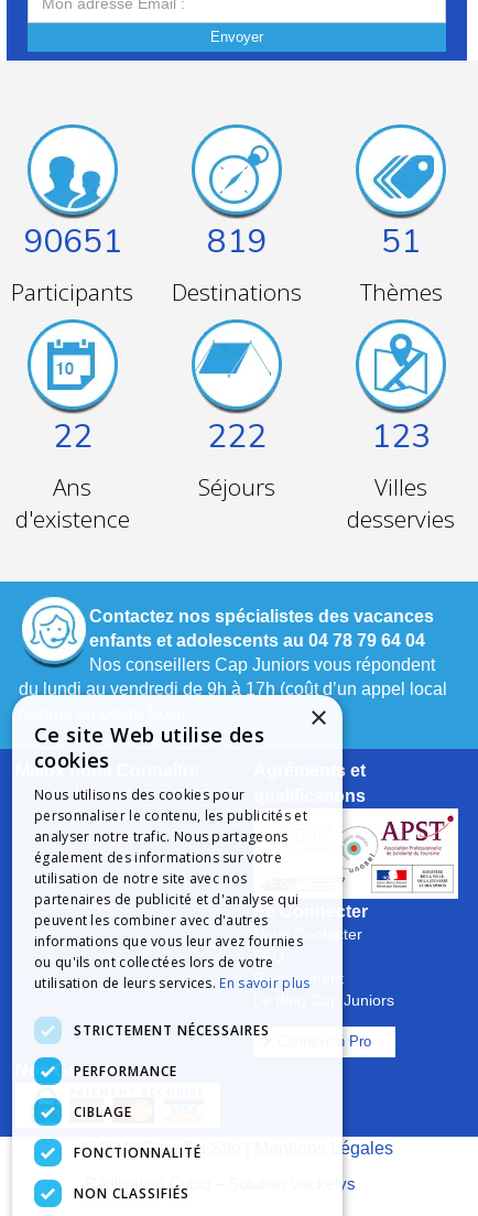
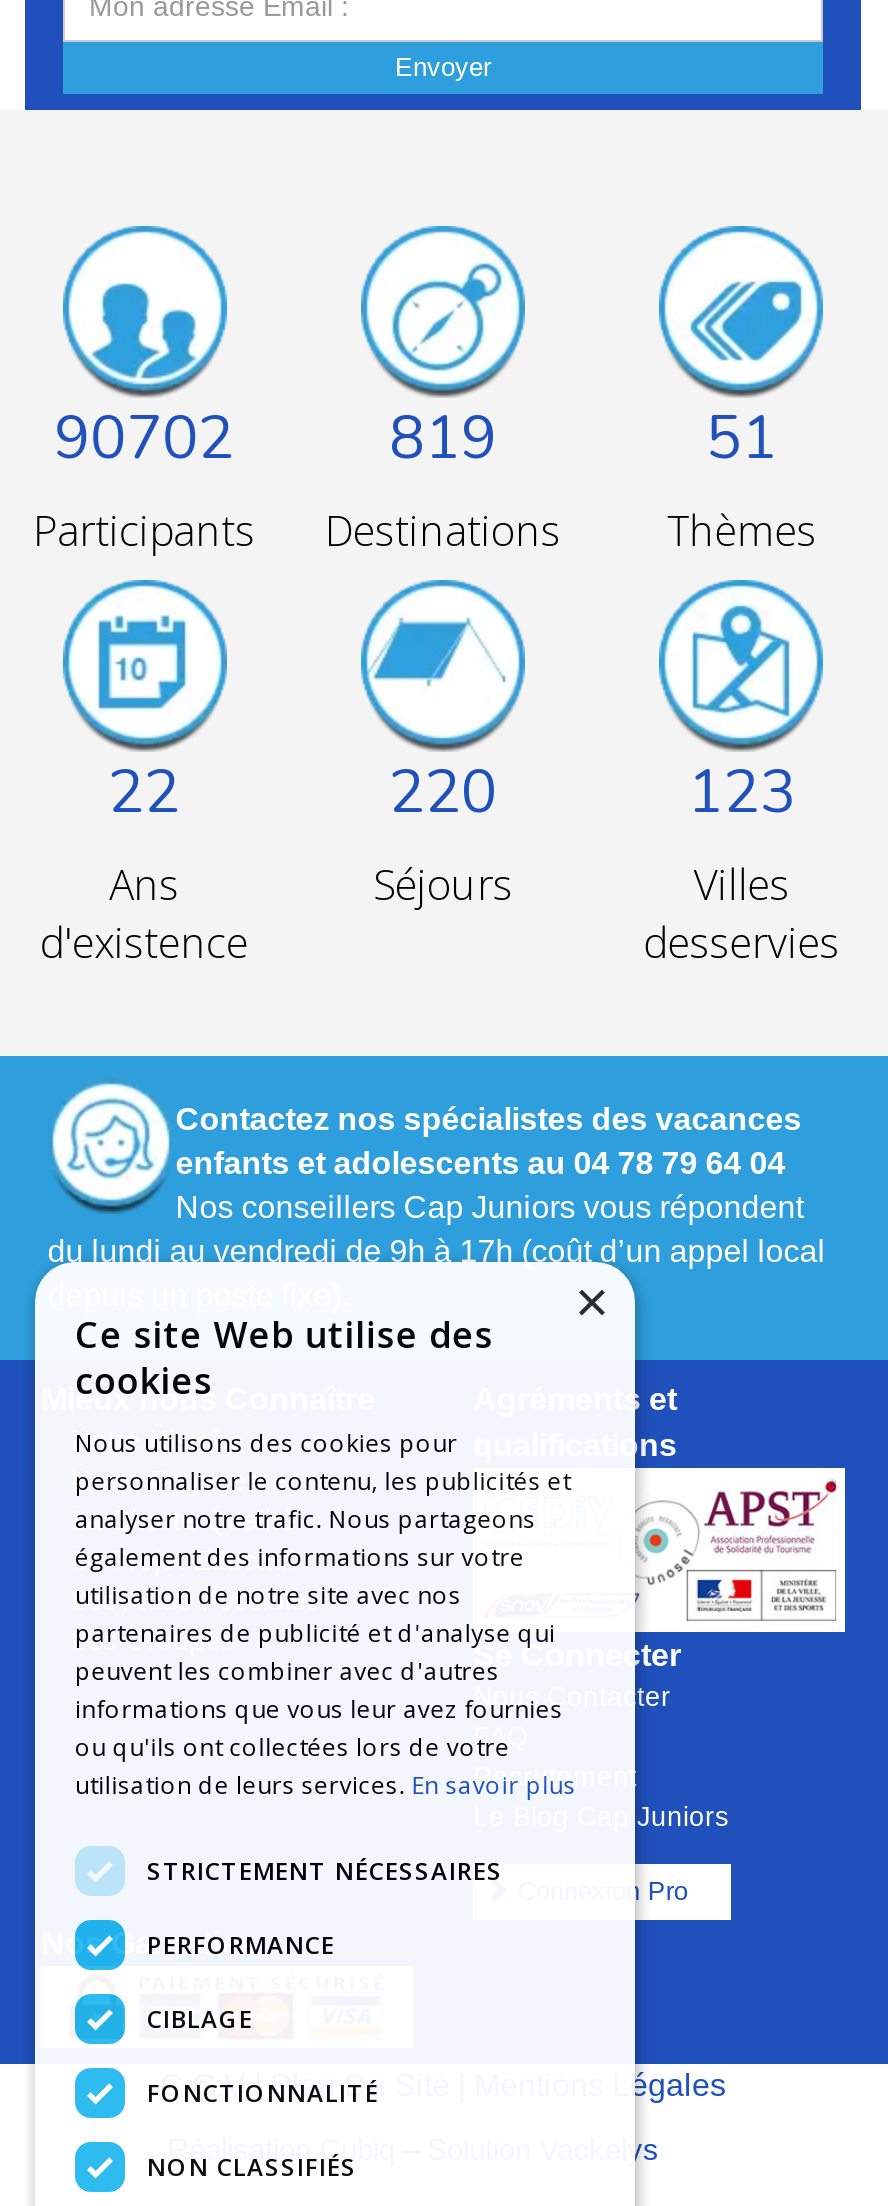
[23,219,267,264] 90651 819 -> [54,397,497,479] 90702 819
[207,414,267,459] 222 -> [389,751,497,833] 220

